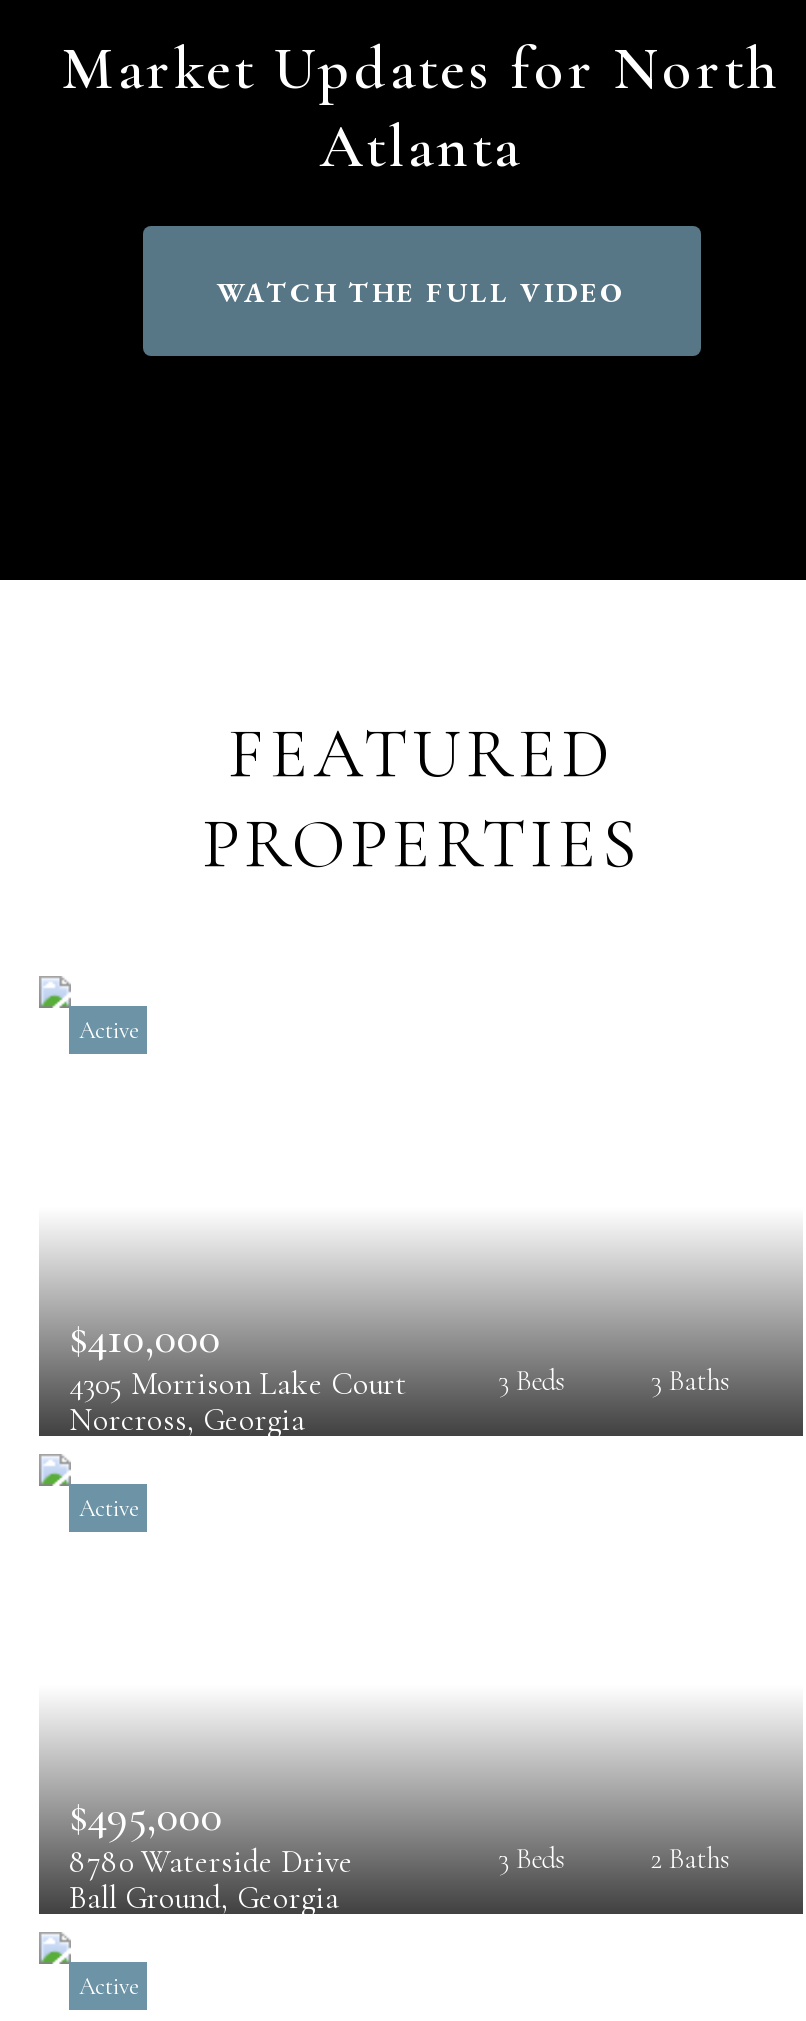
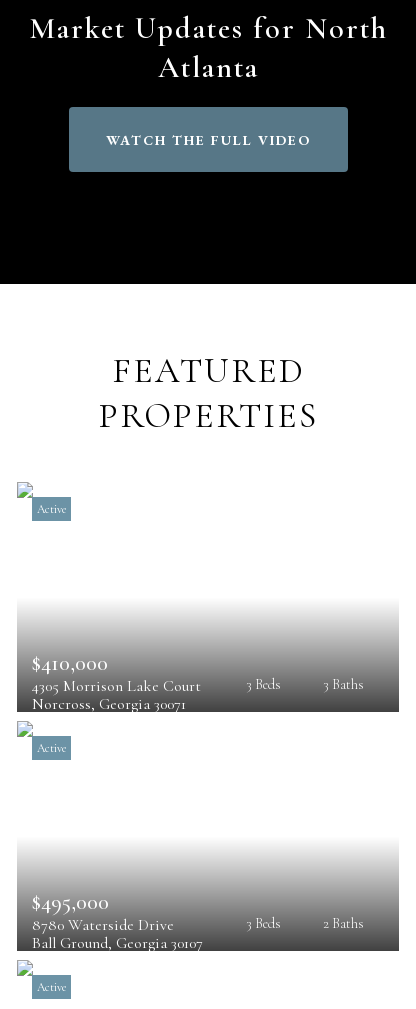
[69,1400,305,1440] Norcross, Georgia -> [32,694,186,714] Norcross, Georgia 30071
[69,1878,339,1918] Ball Ground, Georgia -> [32,933,203,953] Ball Ground, Georgia 30107

